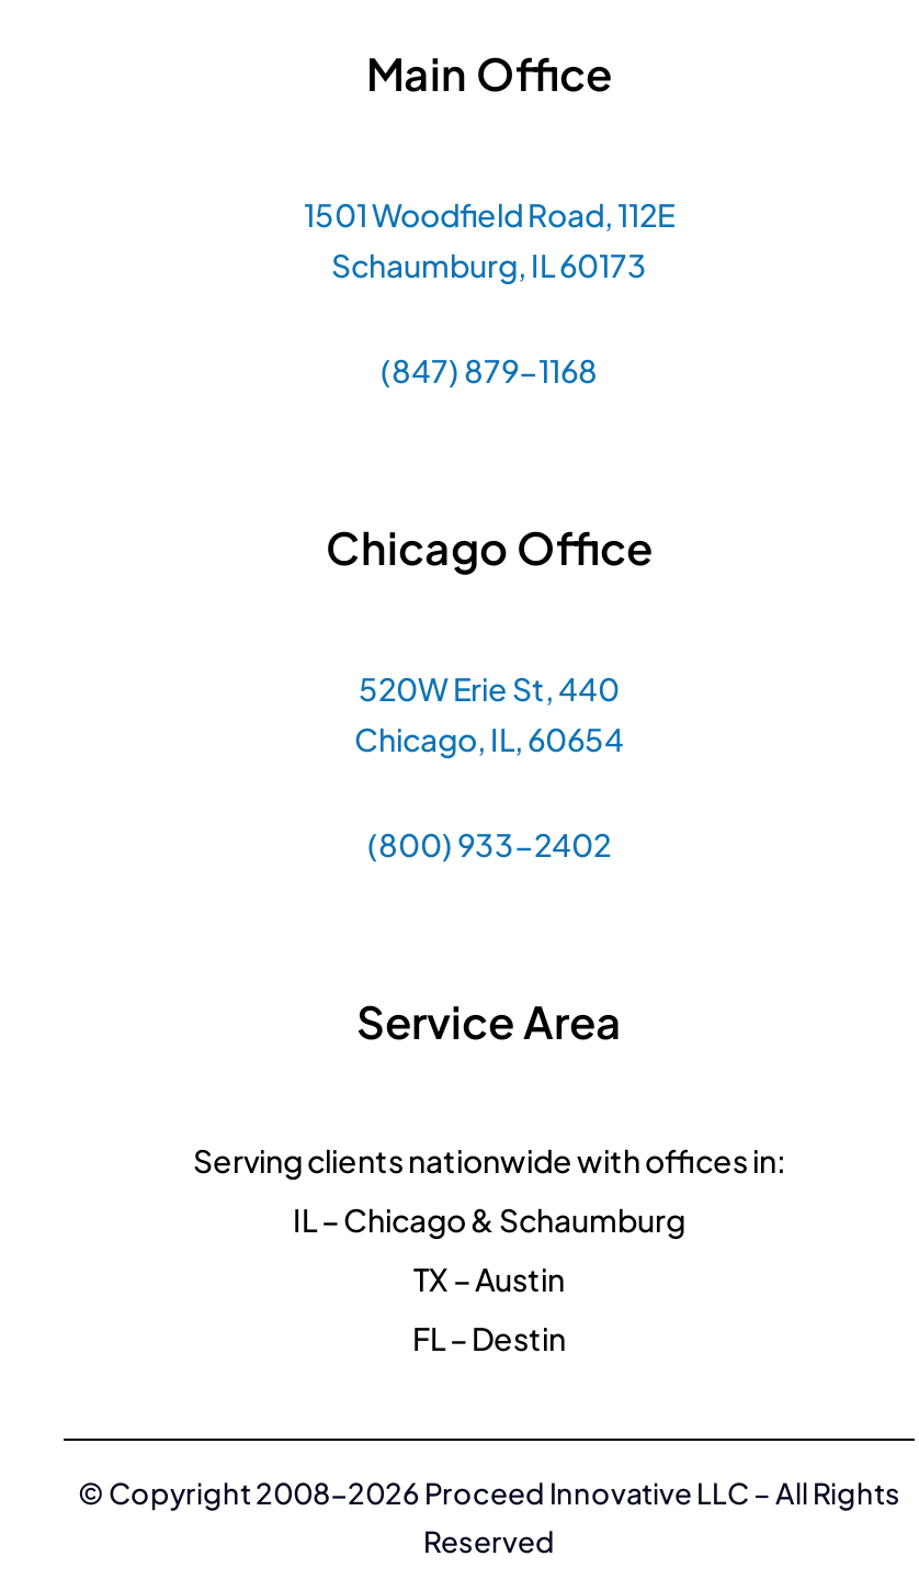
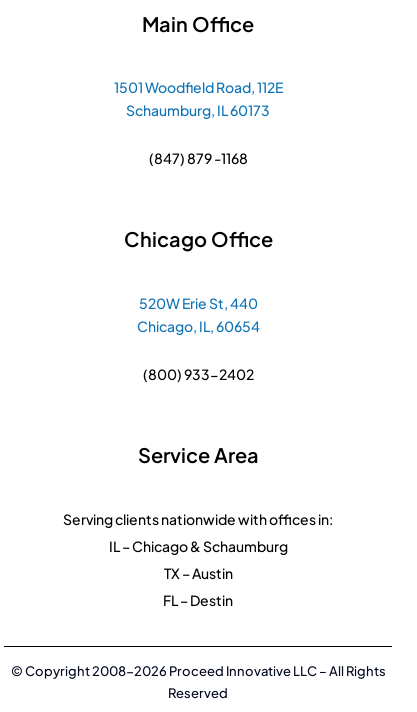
[381,350,598,390] (847) 879-1168 -> [148,149,247,167] (847) 879 -1168

